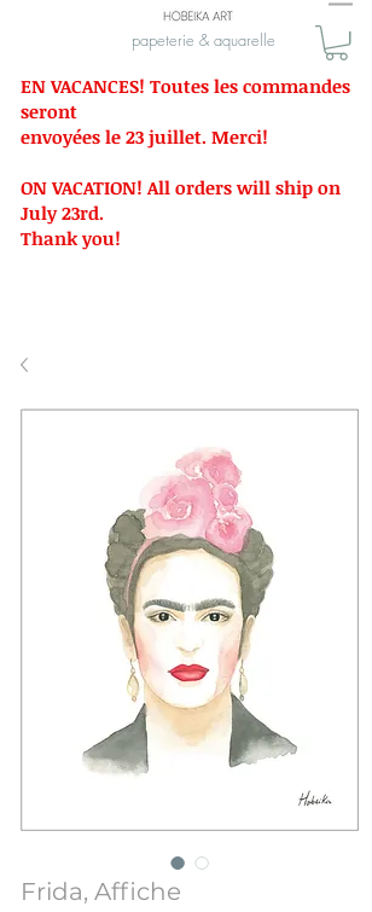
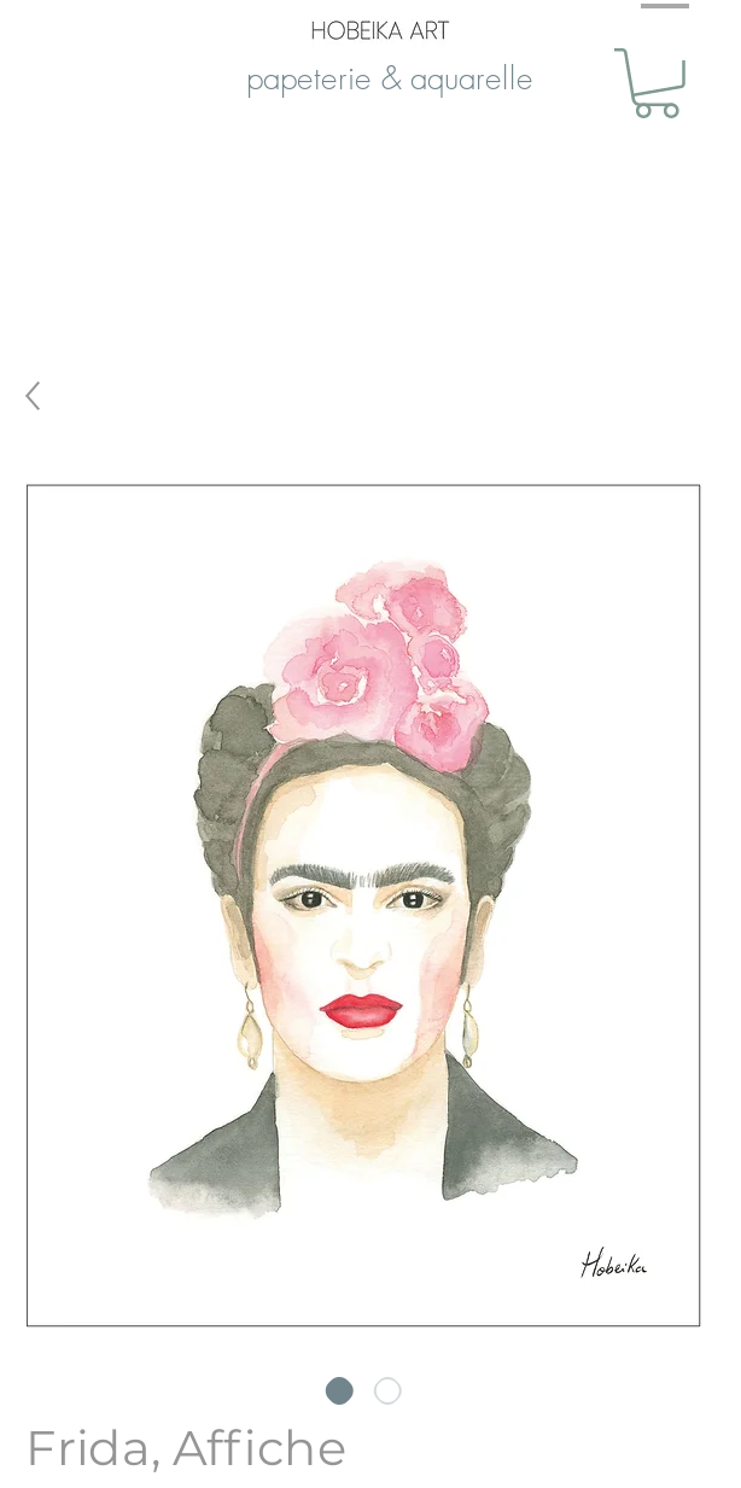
[21,74,350,250] EN VACANCES! Toutes les commandes | seront | envoyées le 23 juillet. Merci! | ON VACATION! All orders will ship on | July 23rd. | Thank you! -> none

